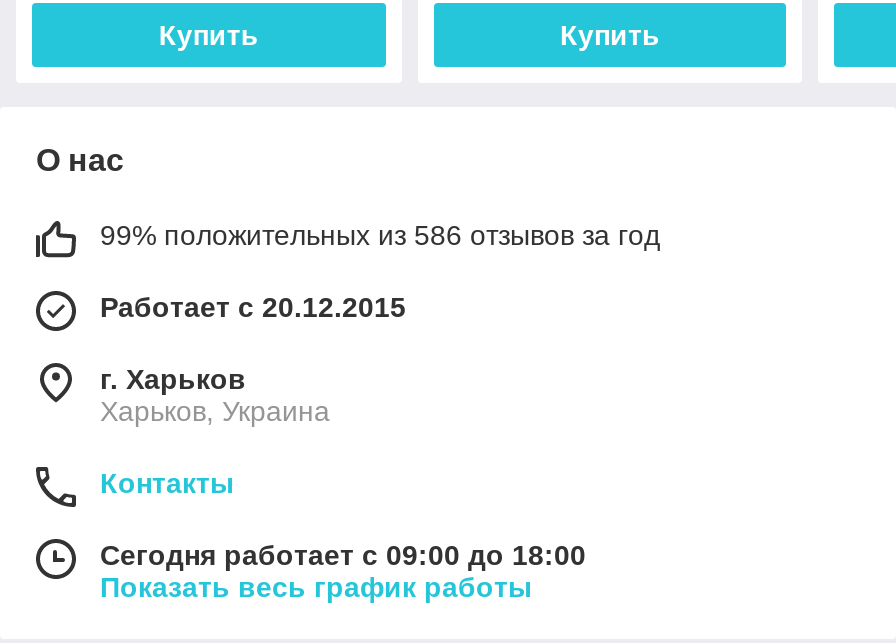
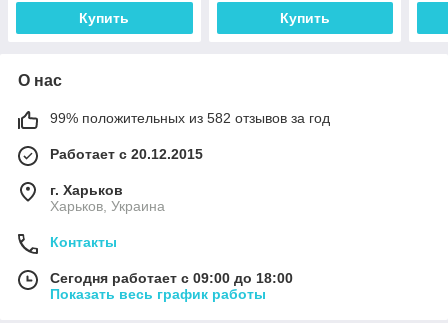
[100,219,660,251] 99% положительных из 586 отзывов за год -> [50,110,330,126] 99% положительных из 582 отзывов за год

